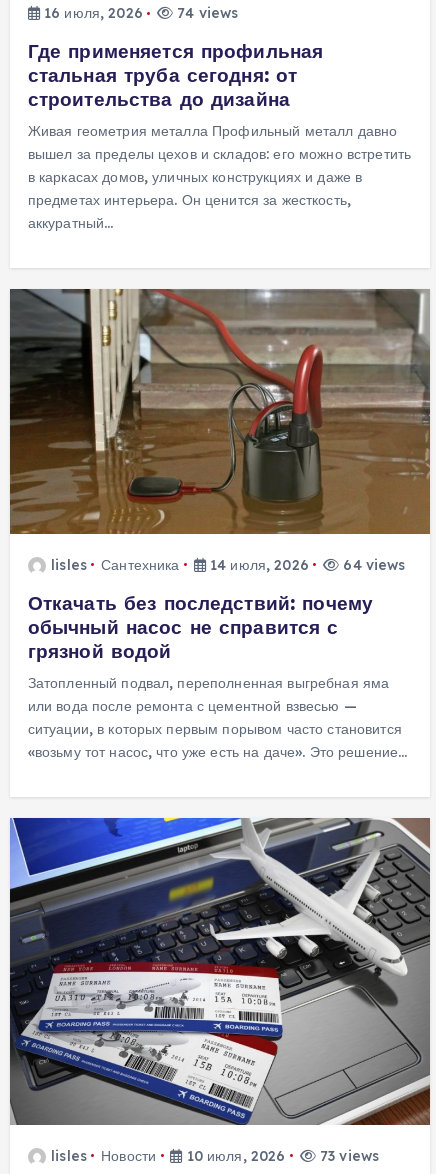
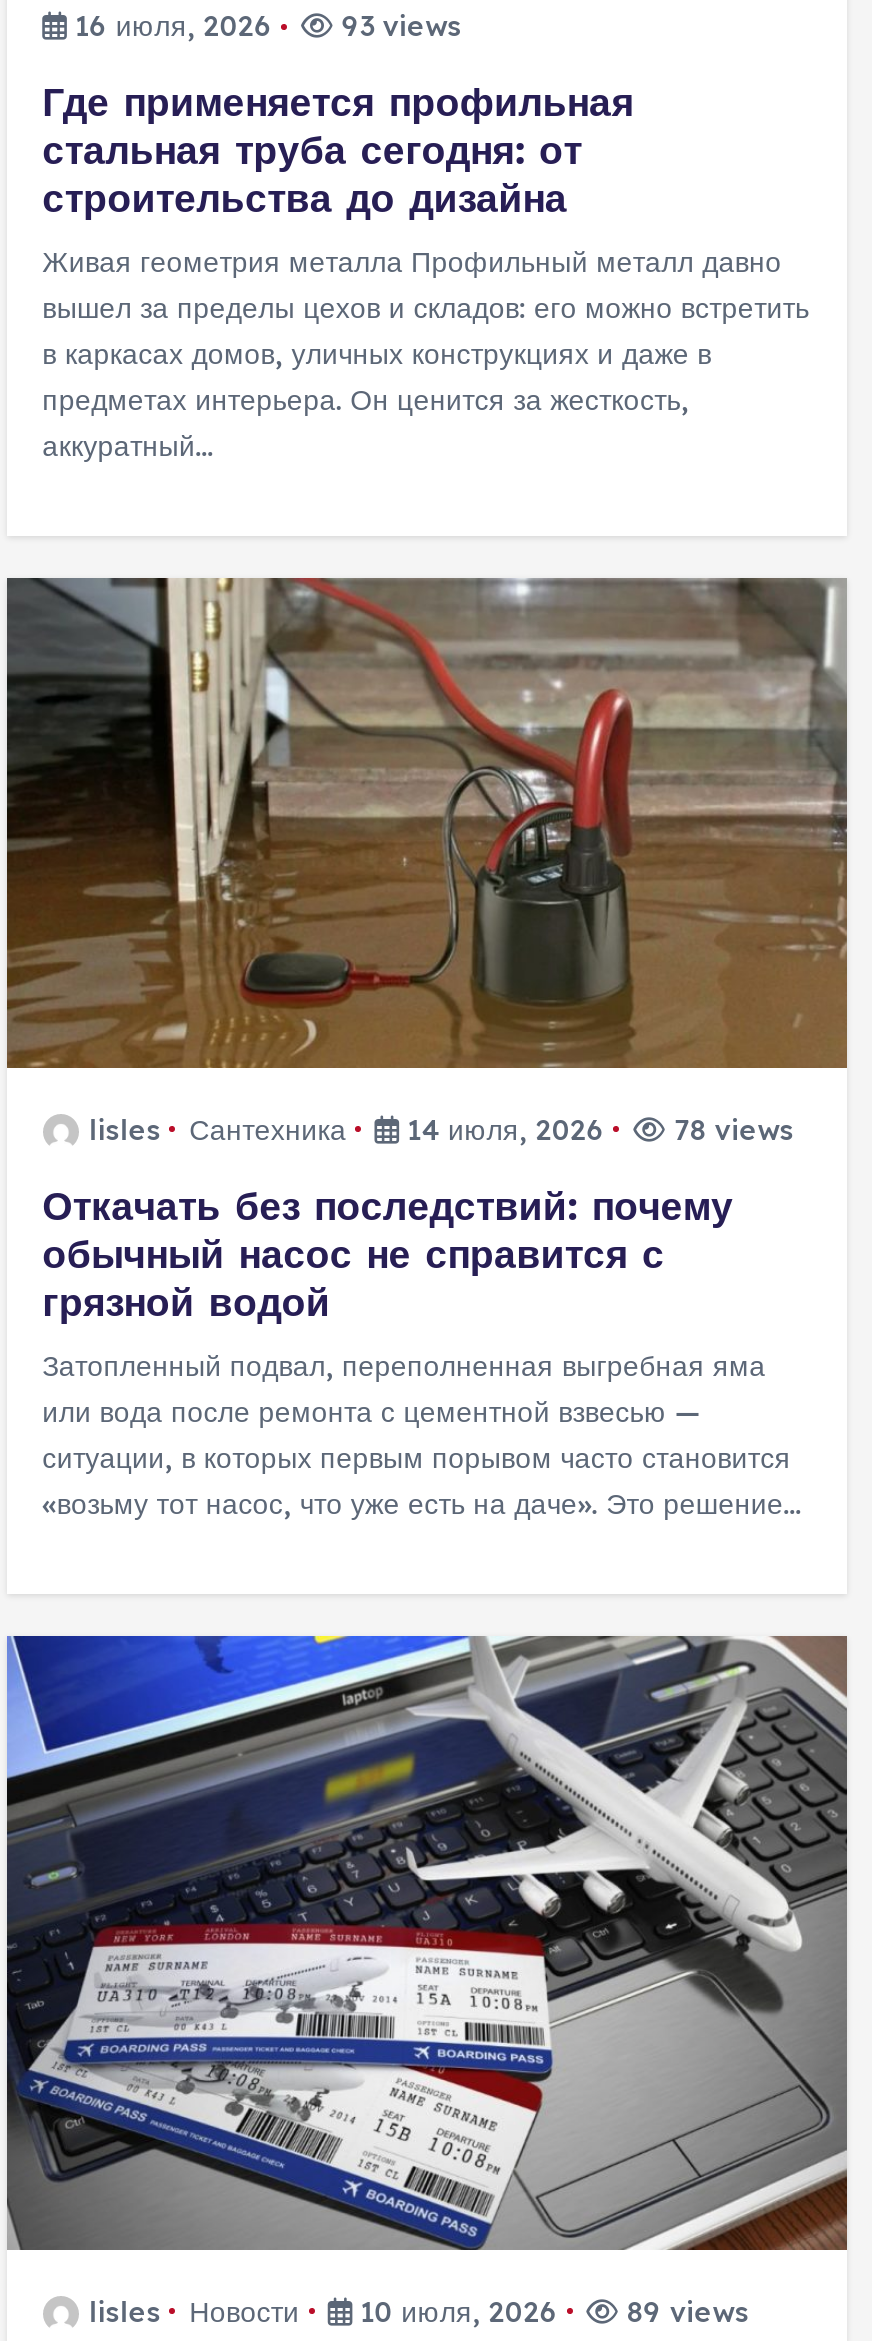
[173,4,238,22] 74 views -> [333,8,462,44] 93 views
[339,556,405,574] 64 views -> [665,1111,794,1147] 78 views
[316,1147,379,1165] 73 views -> [619,2293,749,2329] 89 views

